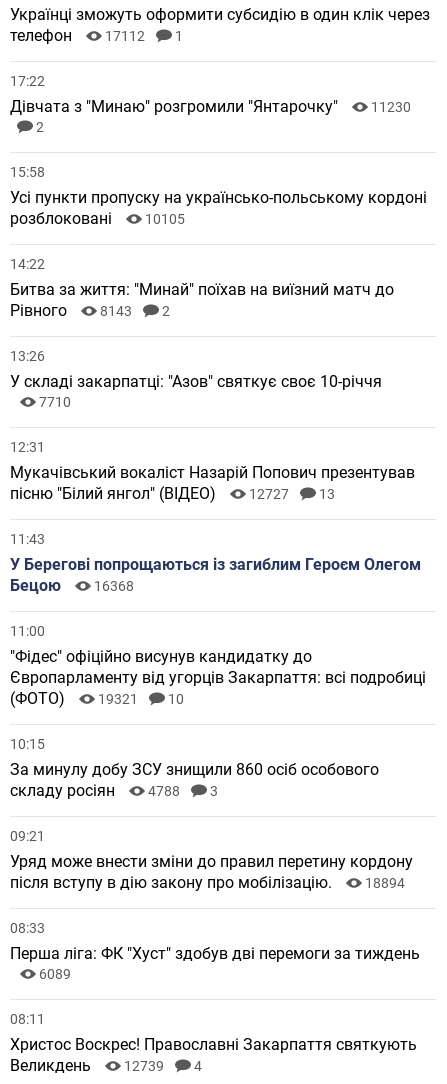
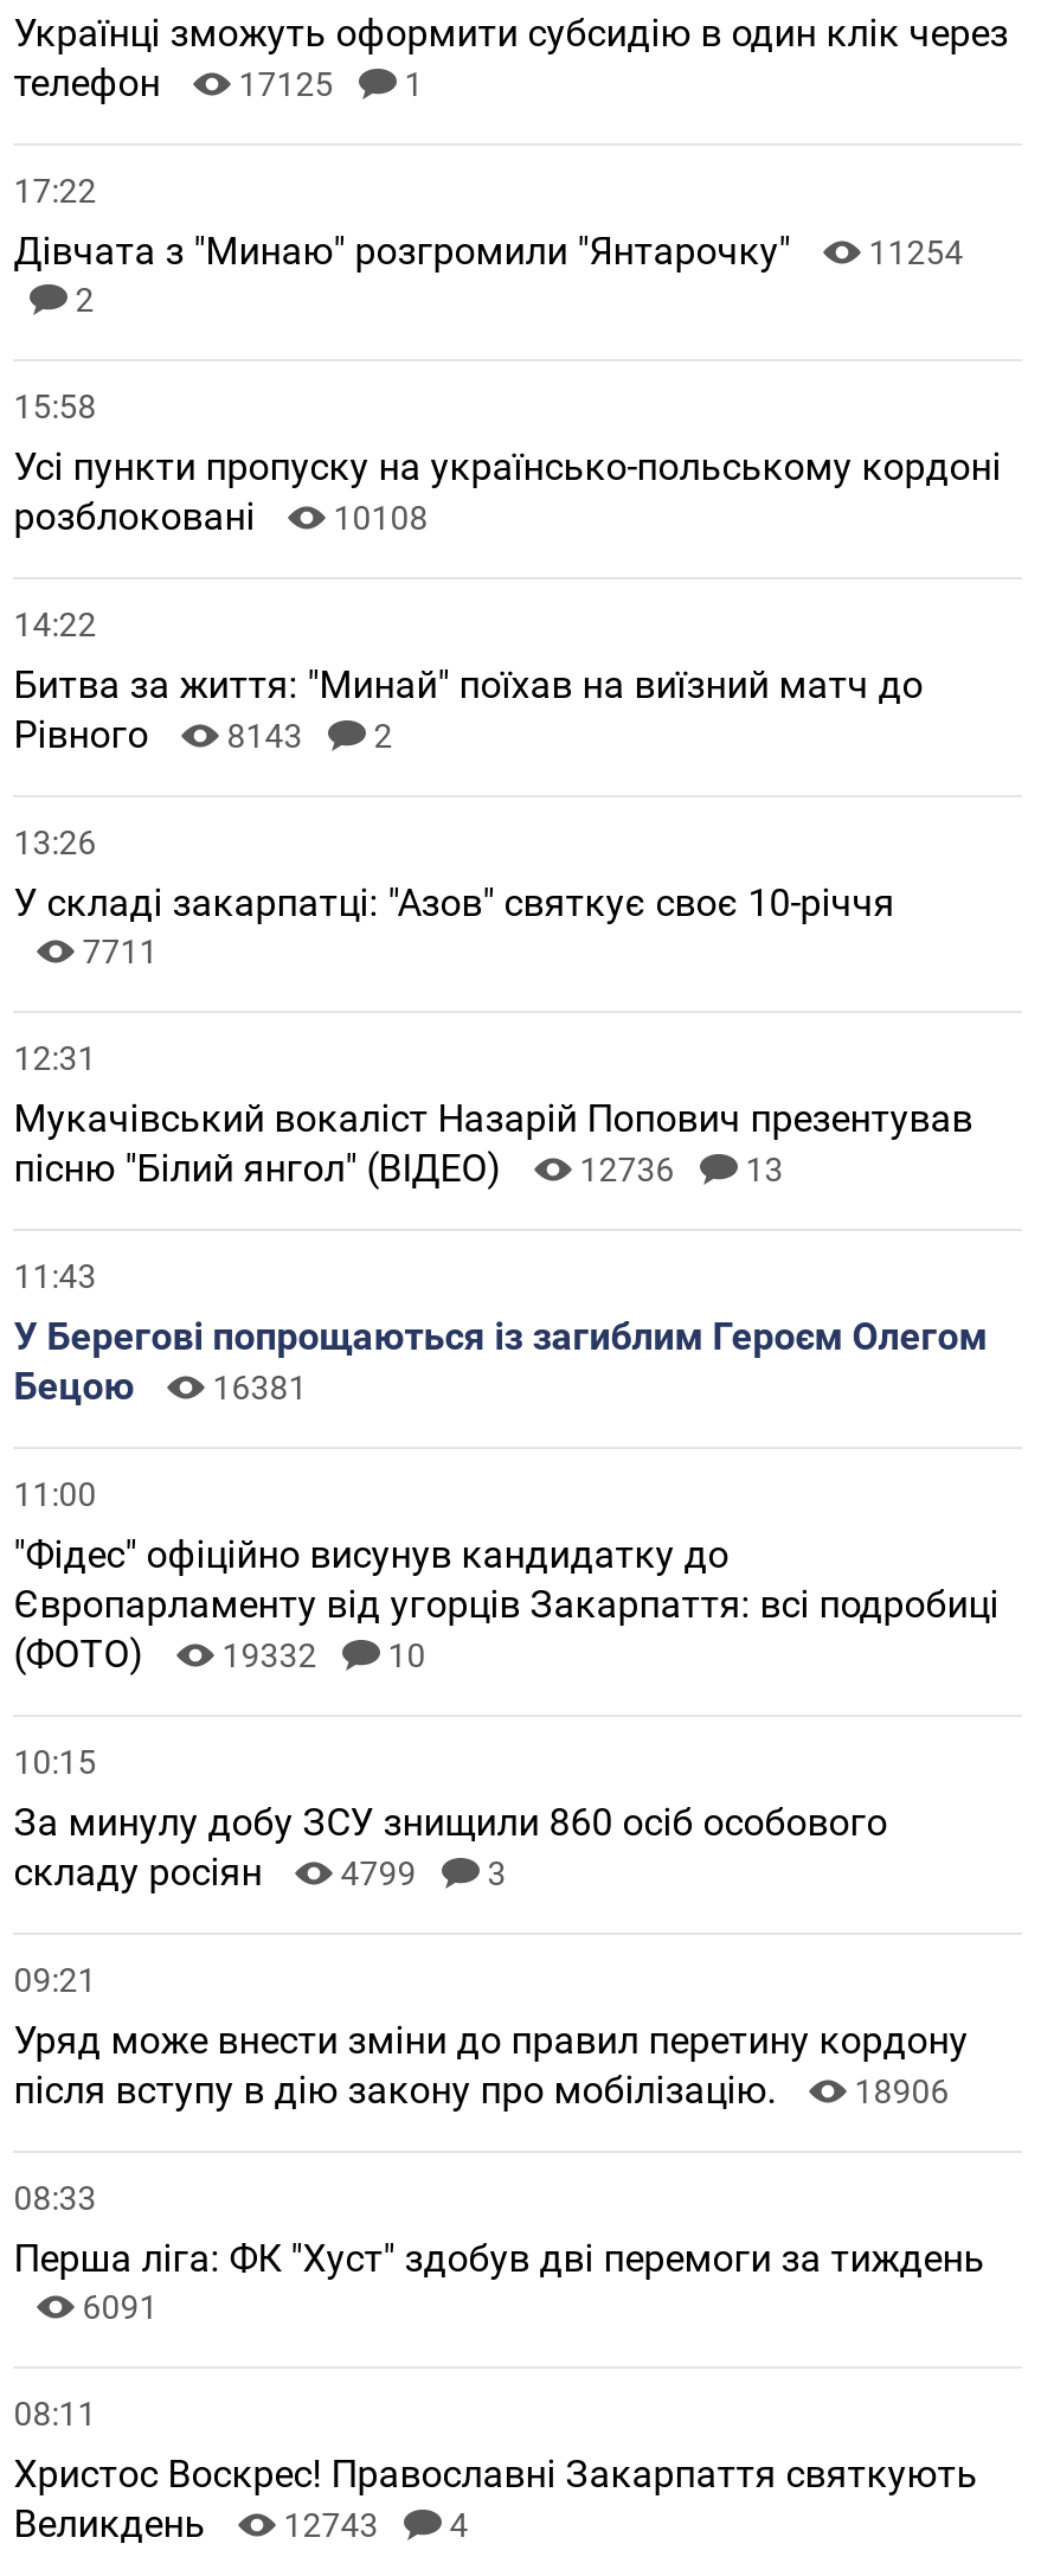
[10,26,183,45] телефон 17112 1 -> [14,61,423,106] телефон 17125 1
[10,97,411,116] Дівчата з "Минаю" розгромили "Янтарочку" 11230 -> [14,229,963,274] Дівчата з "Минаю" розгромили "Янтарочку" 11254
[10,209,185,228] розблоковані 10105 -> [14,494,428,539] розблоковані 10108
[39,394,71,410] 7710 -> [82,933,158,971] 7711
[10,484,335,503] пісню "Білий янгол" (ВІДЕО) 12727 13 -> [14,1146,783,1191] пісню "Білий янгол" (ВІДЕО) 12736 13
[10,576,134,595] Бецою 16368 -> [14,1364,307,1409] Бецою 16381
[10,689,184,708] (ФОТО) 19321 10 -> [14,1632,426,1677] (ФОТО) 19332 10
[10,781,218,800] складу росіян 4788 3 -> [14,1850,506,1895] складу росіян 4799 3
[10,873,405,892] після вступу в дію закону про мобілізацію. 18894 -> [14,2068,949,2113] після вступу в дію закону про мобілізацію. 18906
[39,966,71,982] 6089 -> [82,2288,158,2326] 6091
[10,1056,202,1075] Великдень 12739 4 -> [14,2502,468,2547] Великдень 12743 4

